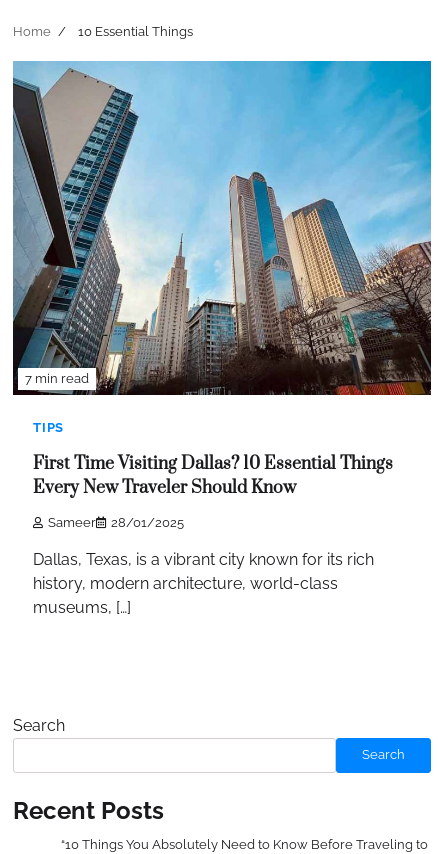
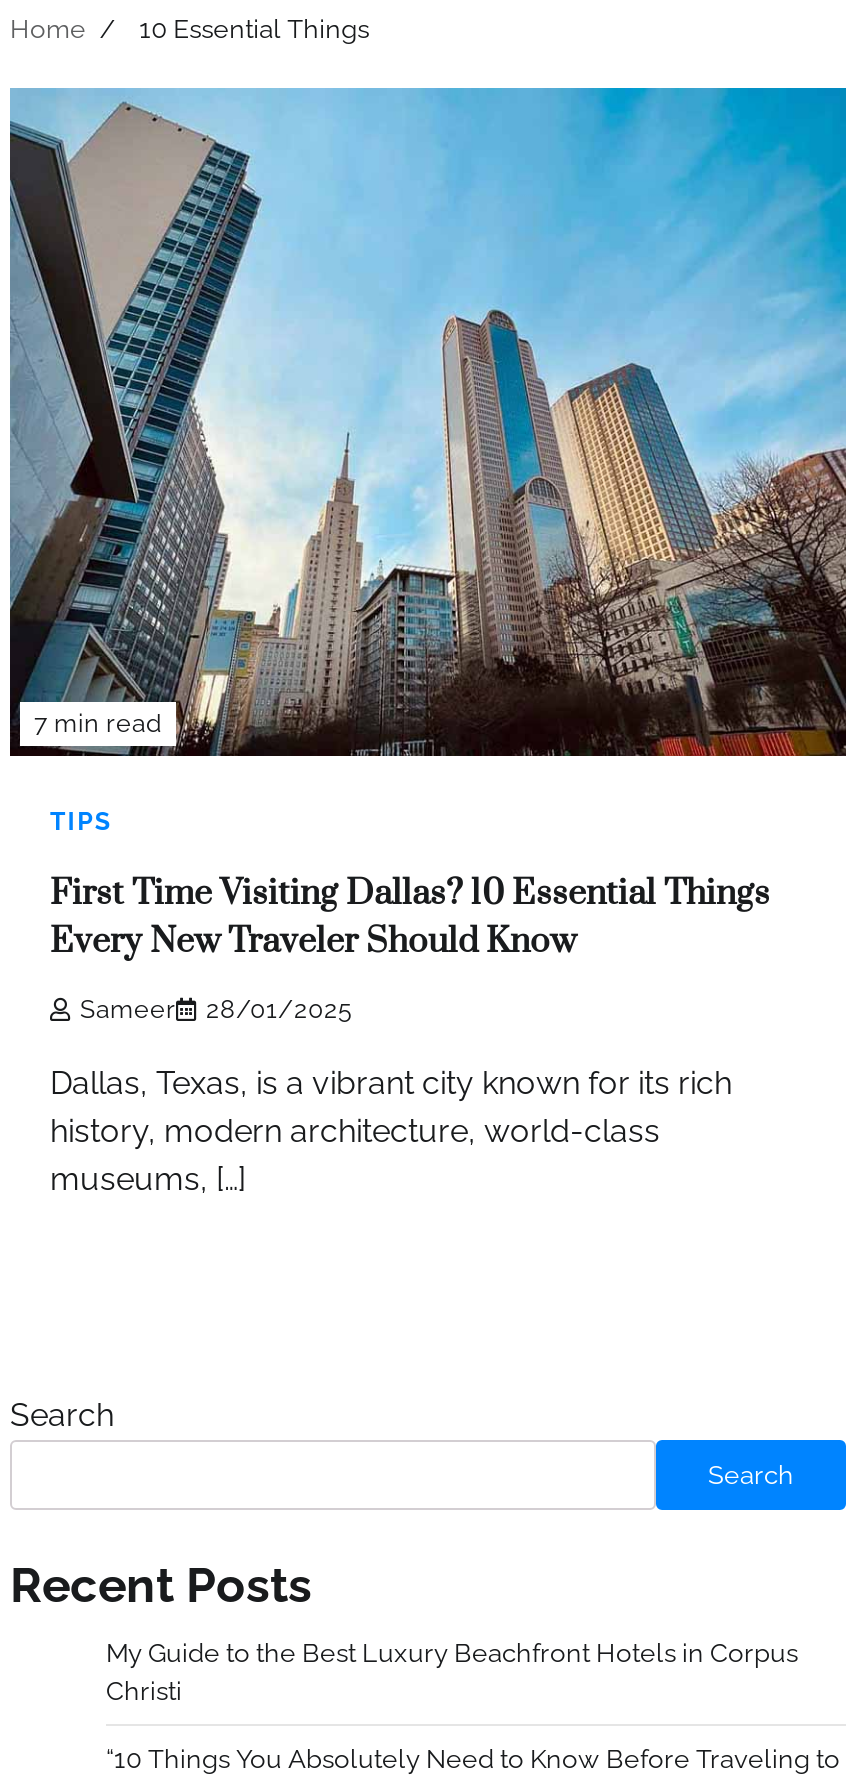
none -> [106,1639,798,1707] My Guide to the Best Luxury Beachfront Hotels in Corpus | Christi

